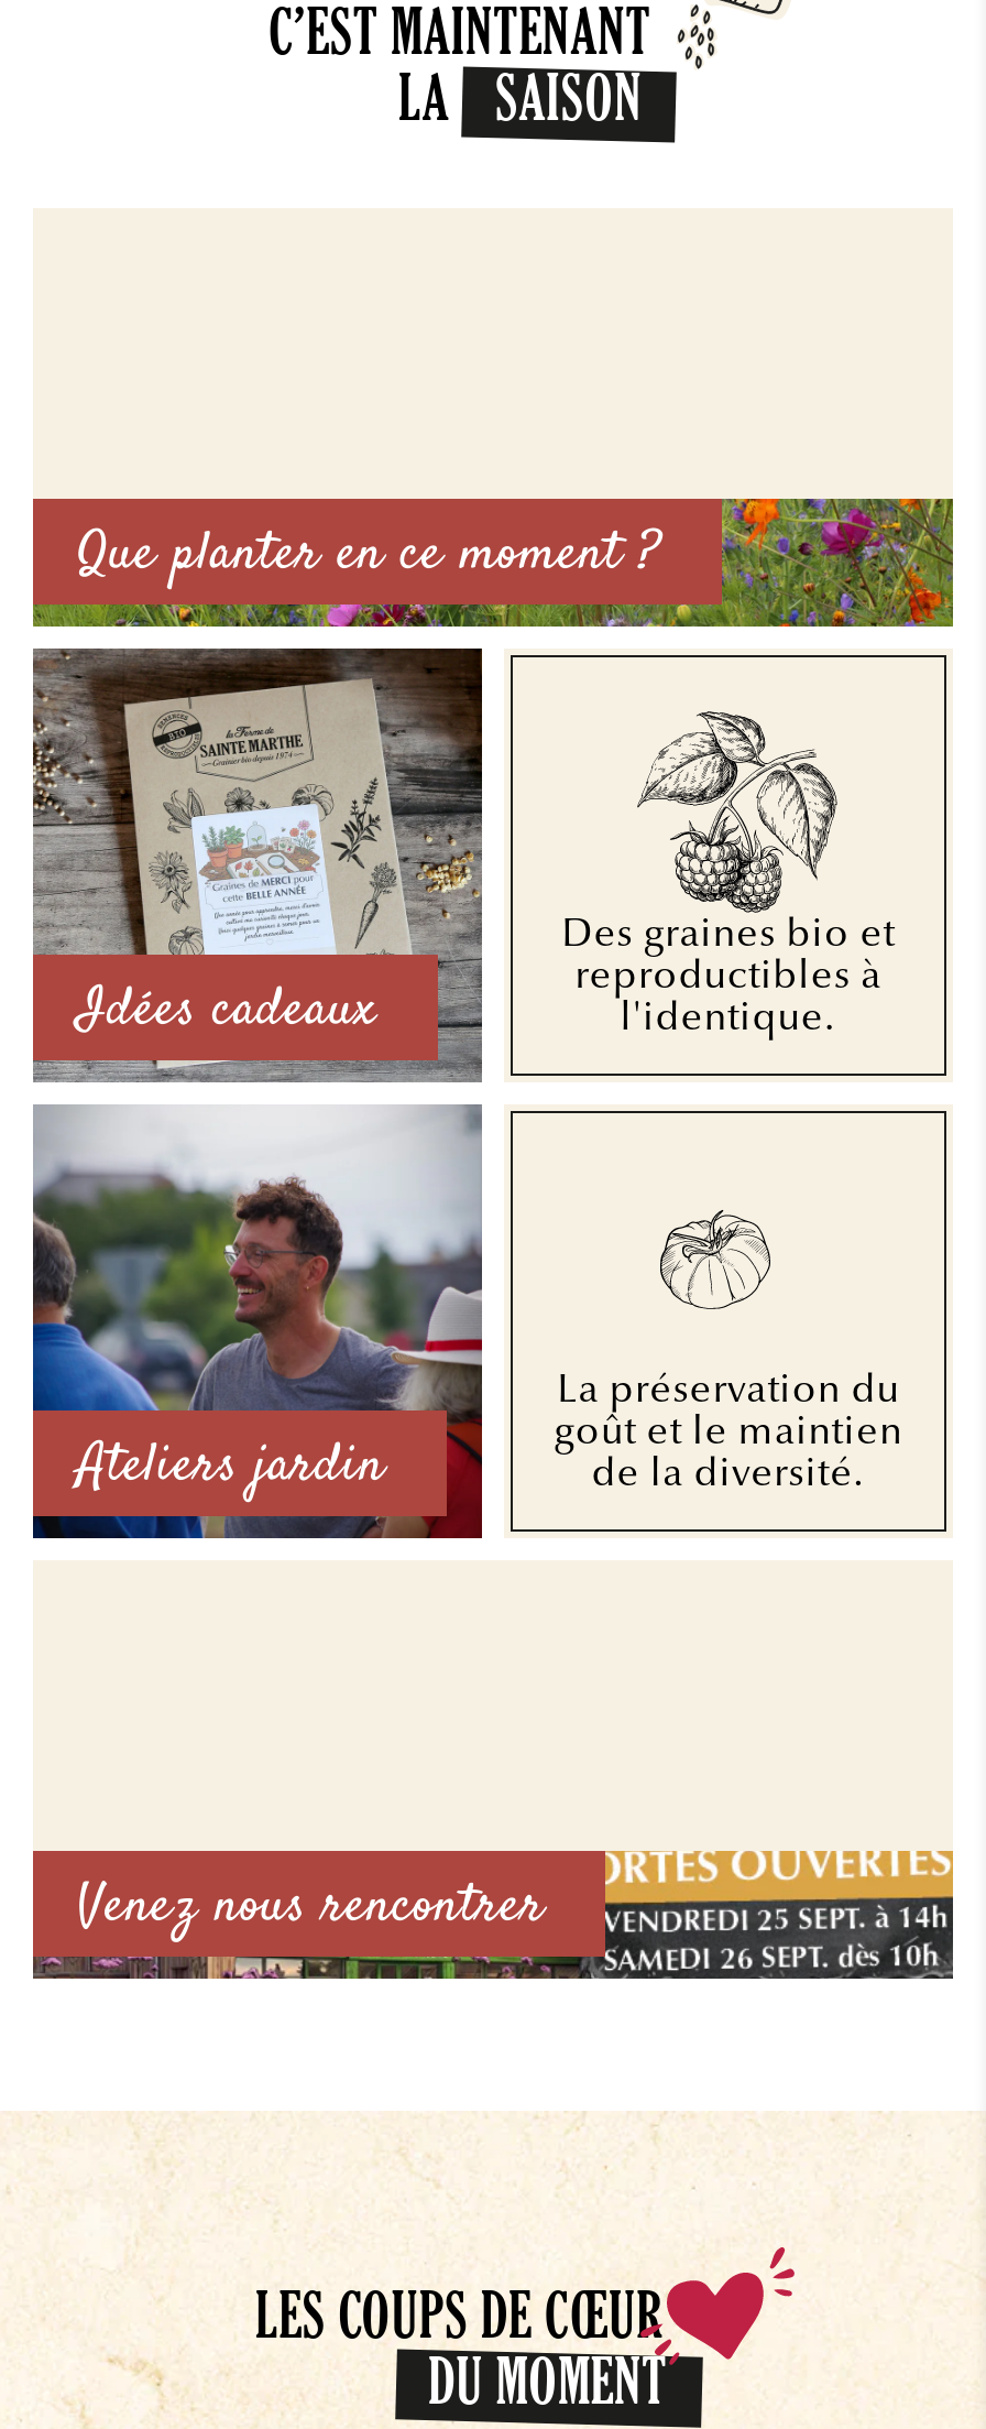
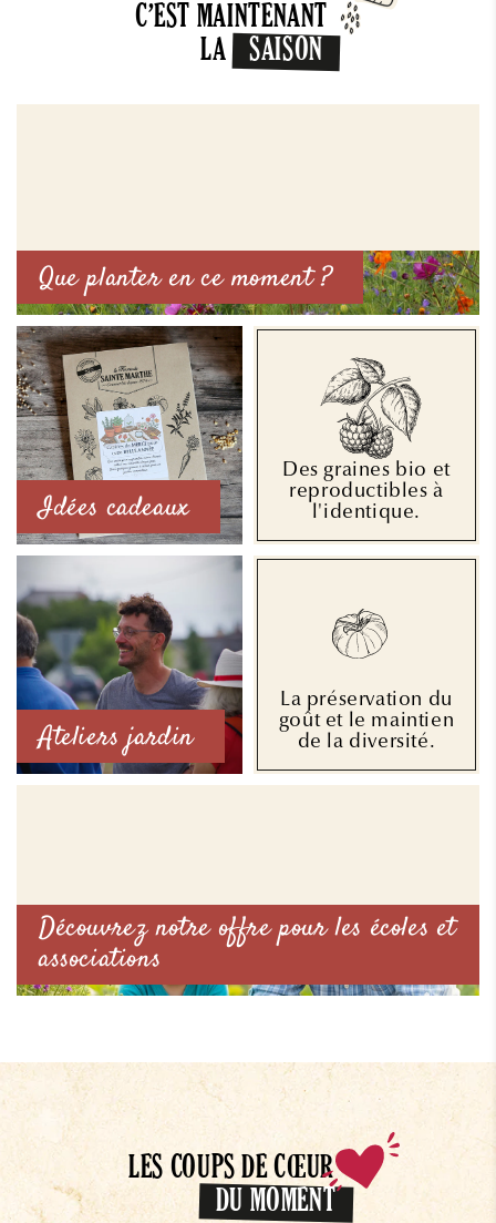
[77,1871,562,1946] Venez nous rencontrer -> [39,911,456,980] Découvrez notre offre pour les écoles et | associations

